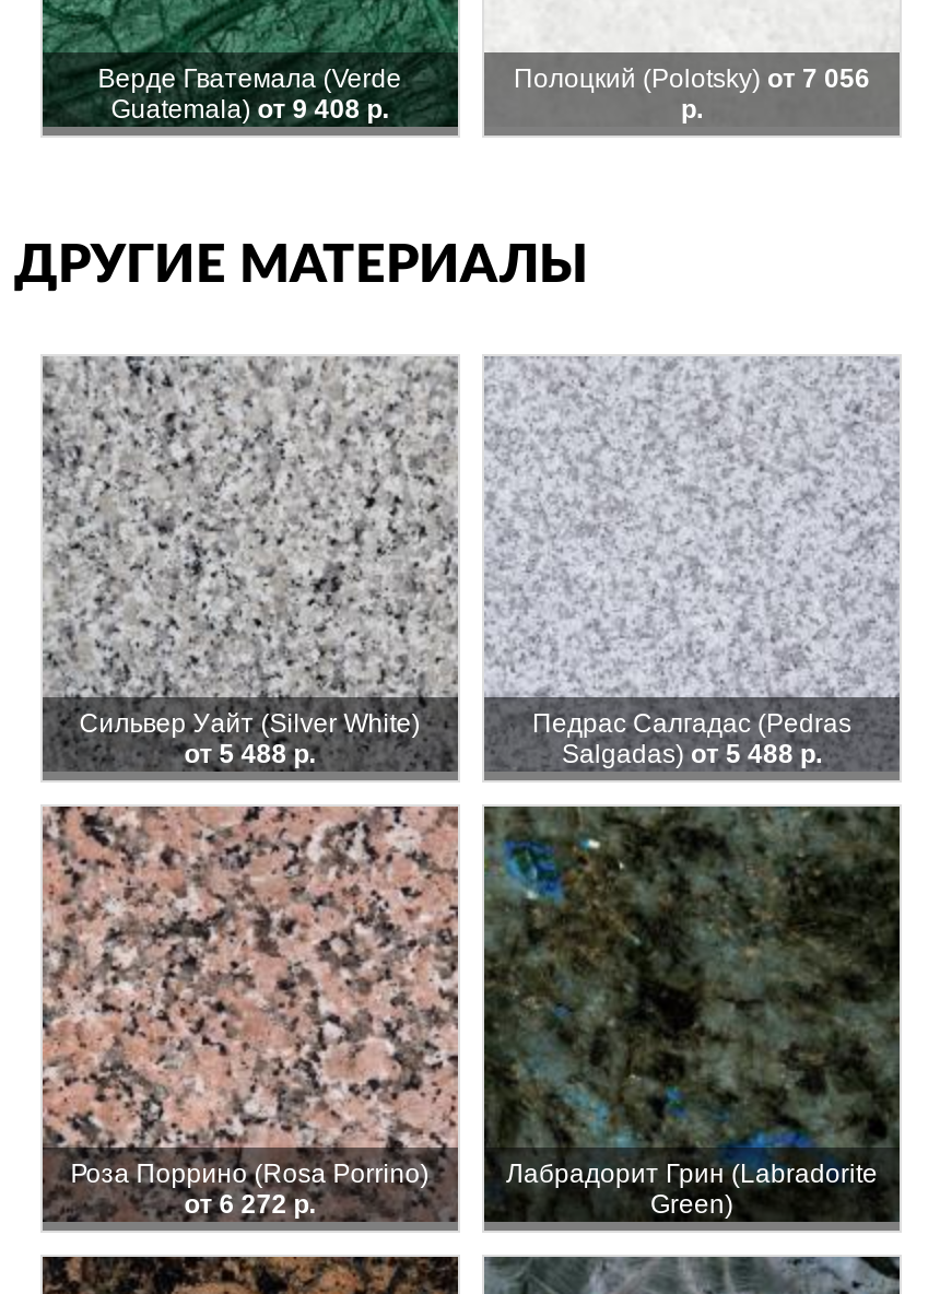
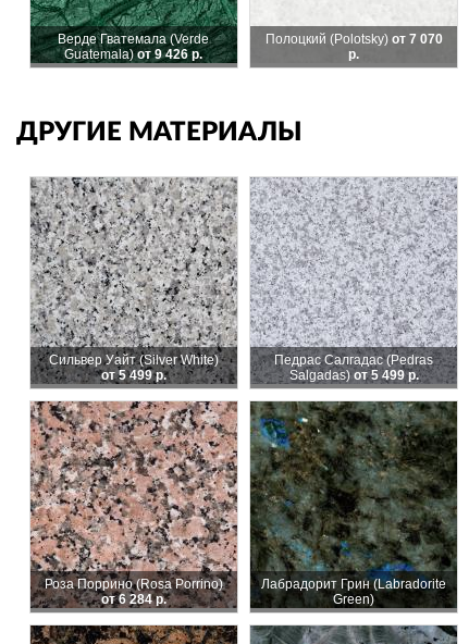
[514,64,870,95] Полоцкий (Polotsky) от 7 056 -> [265,32,442,47] Полоцкий (Polotsky) от 7 070
[111,95,388,126] Guatemala) от 9 408 р. -> [64,47,203,63] Guatemala) от 9 426 р.
[184,740,315,770] от 5 488 р. -> [101,368,166,383] от 5 499 р.
[562,740,822,770] Salgadas) от 5 488 р. -> [289,368,418,383] Salgadas) от 5 499 р.
[184,1190,315,1221] от 6 272 р. -> [101,592,166,608] от 6 284 р.

